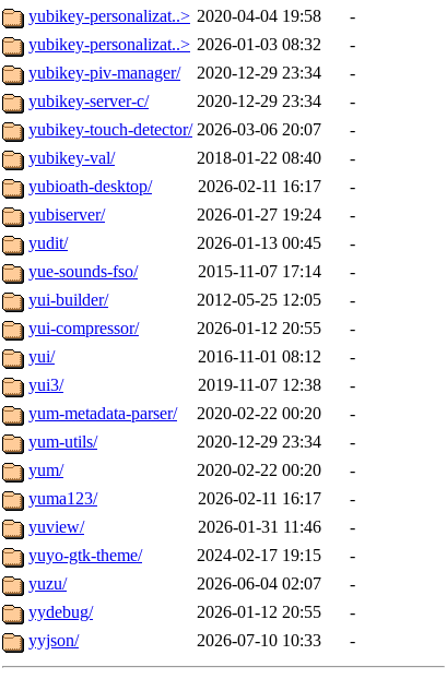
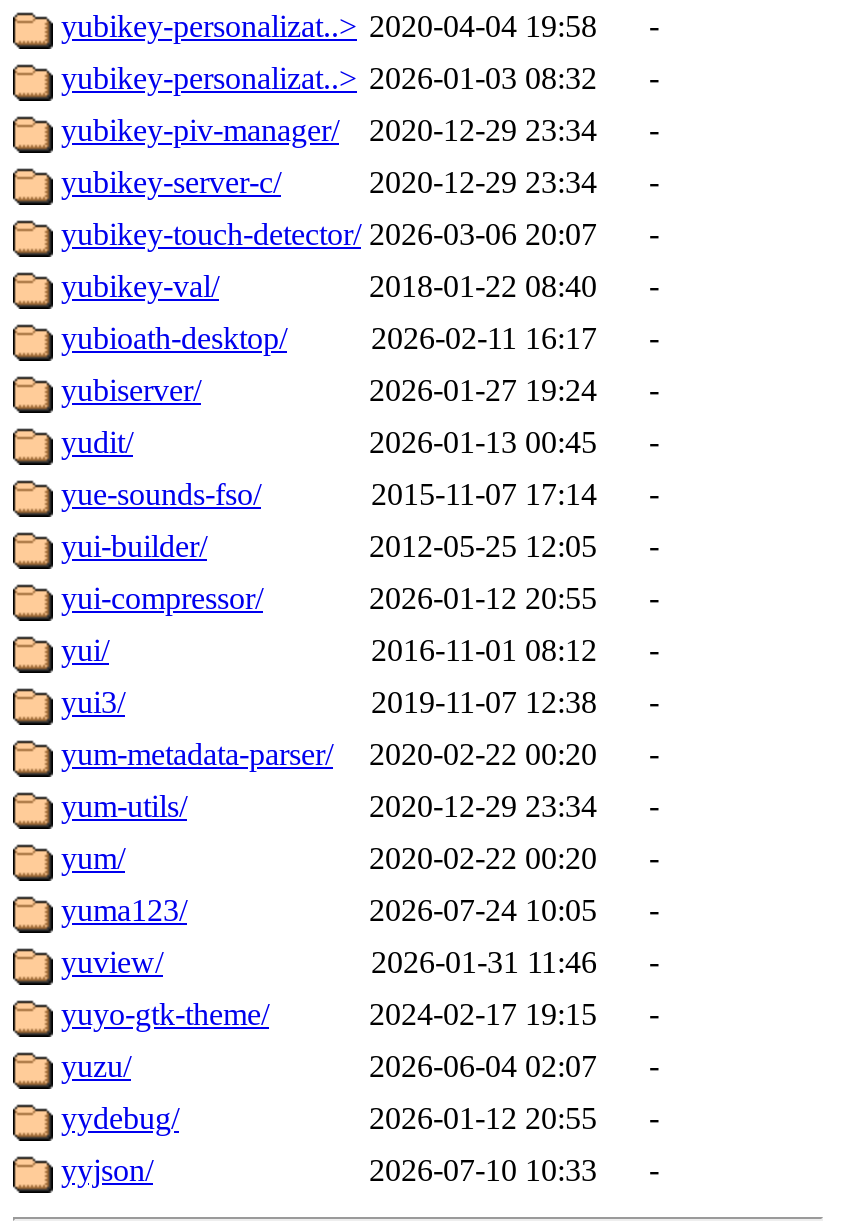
[198,489,321,508] 2026-02-11 16:17 -> [369,894,597,928] 2026-07-24 10:05

